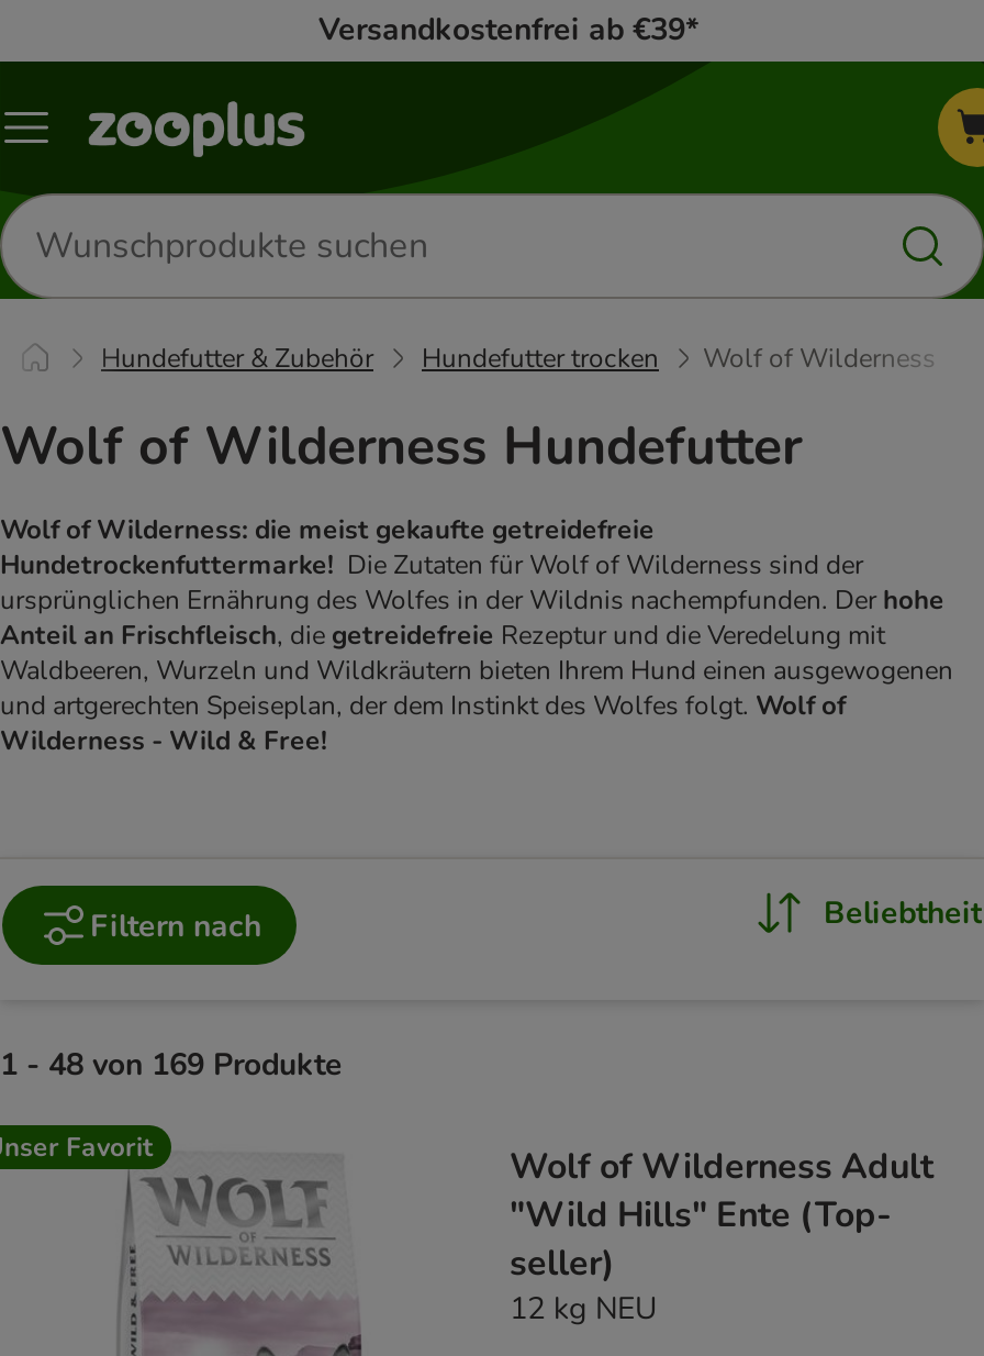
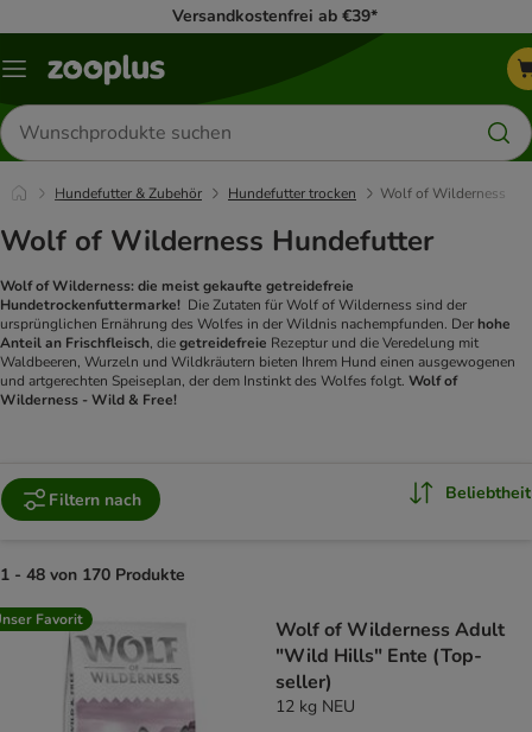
[0,1044,343,1086] 1 - 48 von 169 Produkte -> [0,564,185,586] 1 - 48 von 170 Produkte

